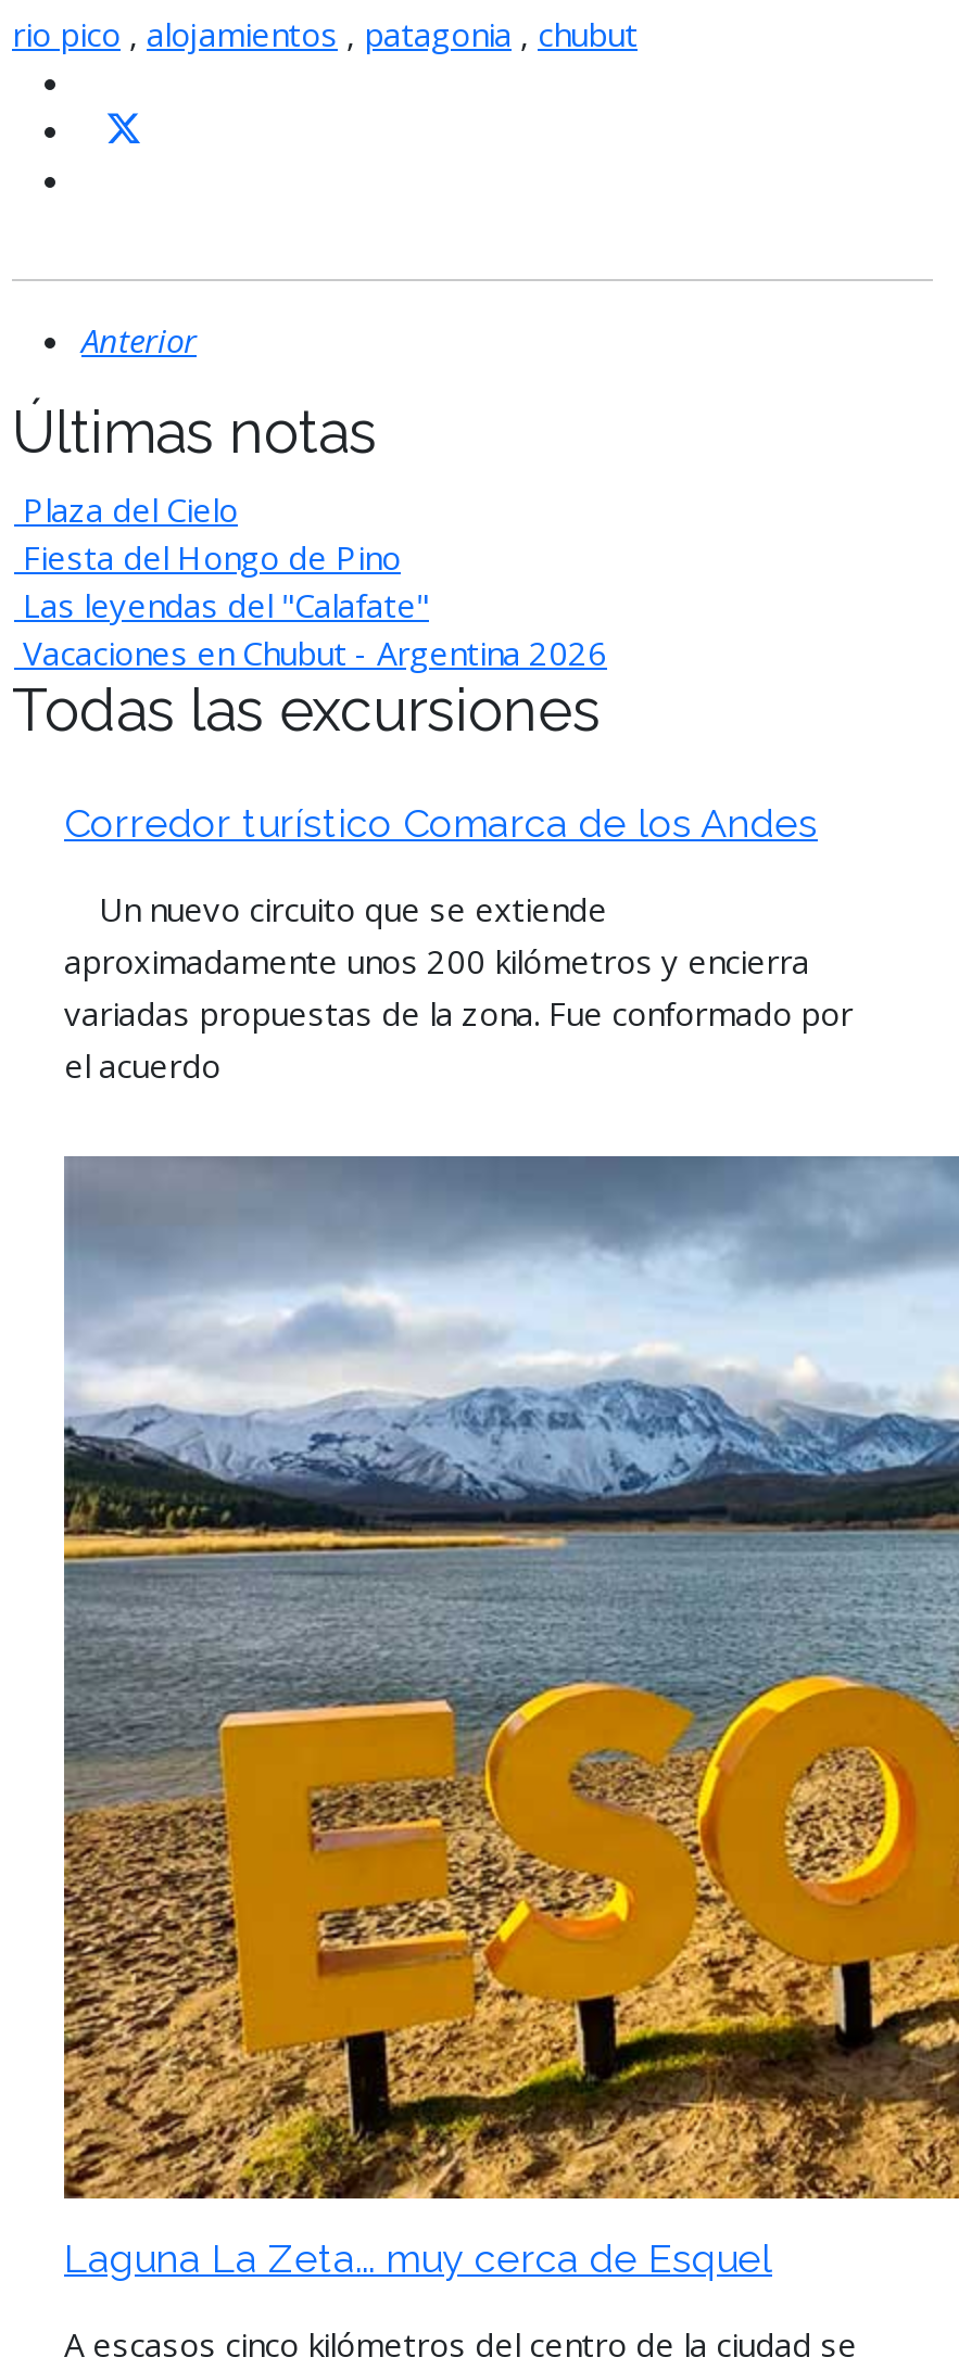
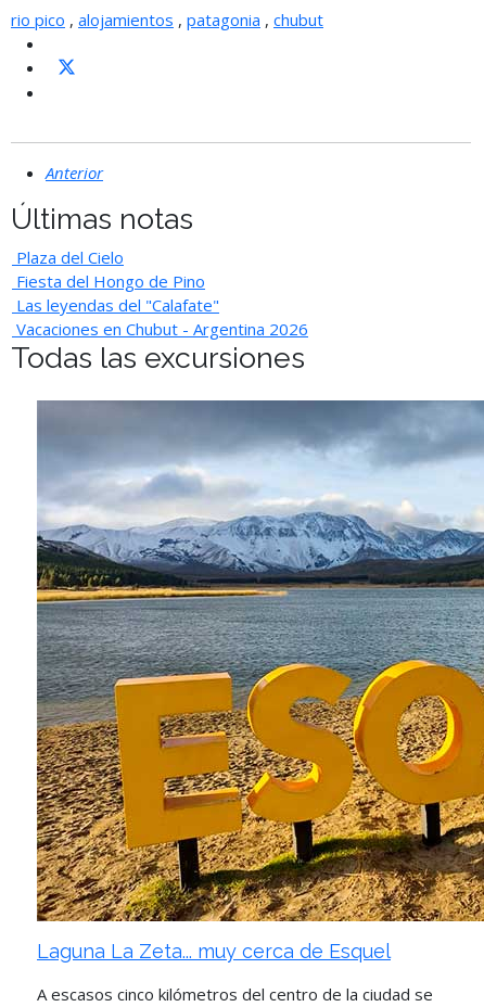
[64,800,853,1087] Corredor turístico Comarca de los Andes | Un nuevo circuito que se extiende | aproximadamente unos 200 kilómetros y encierra | variadas propuestas de la zona. Fue conformado por | el acuerdo -> none

